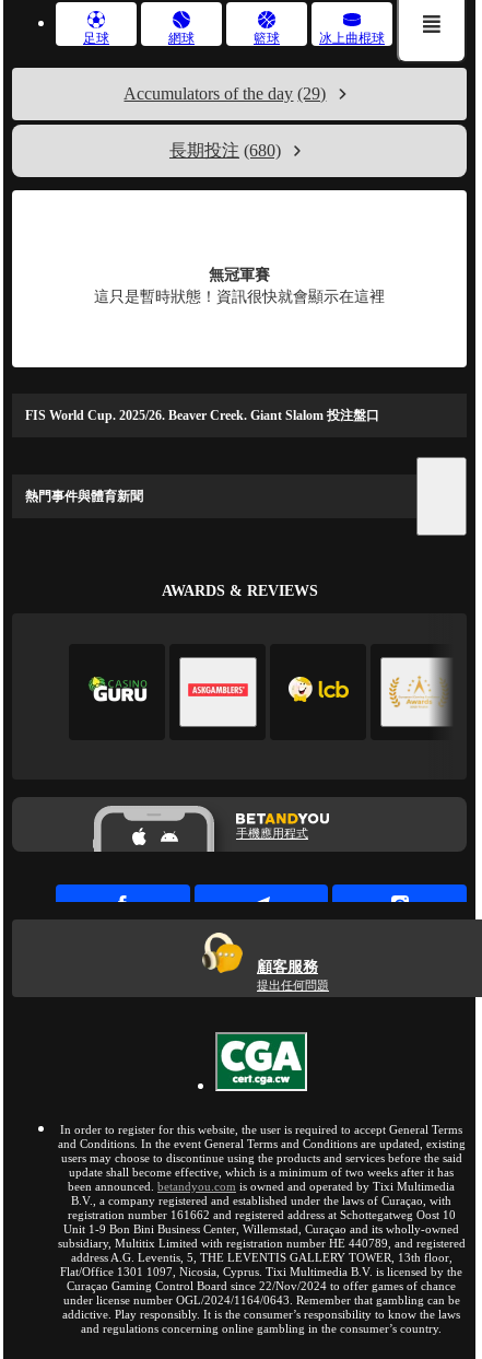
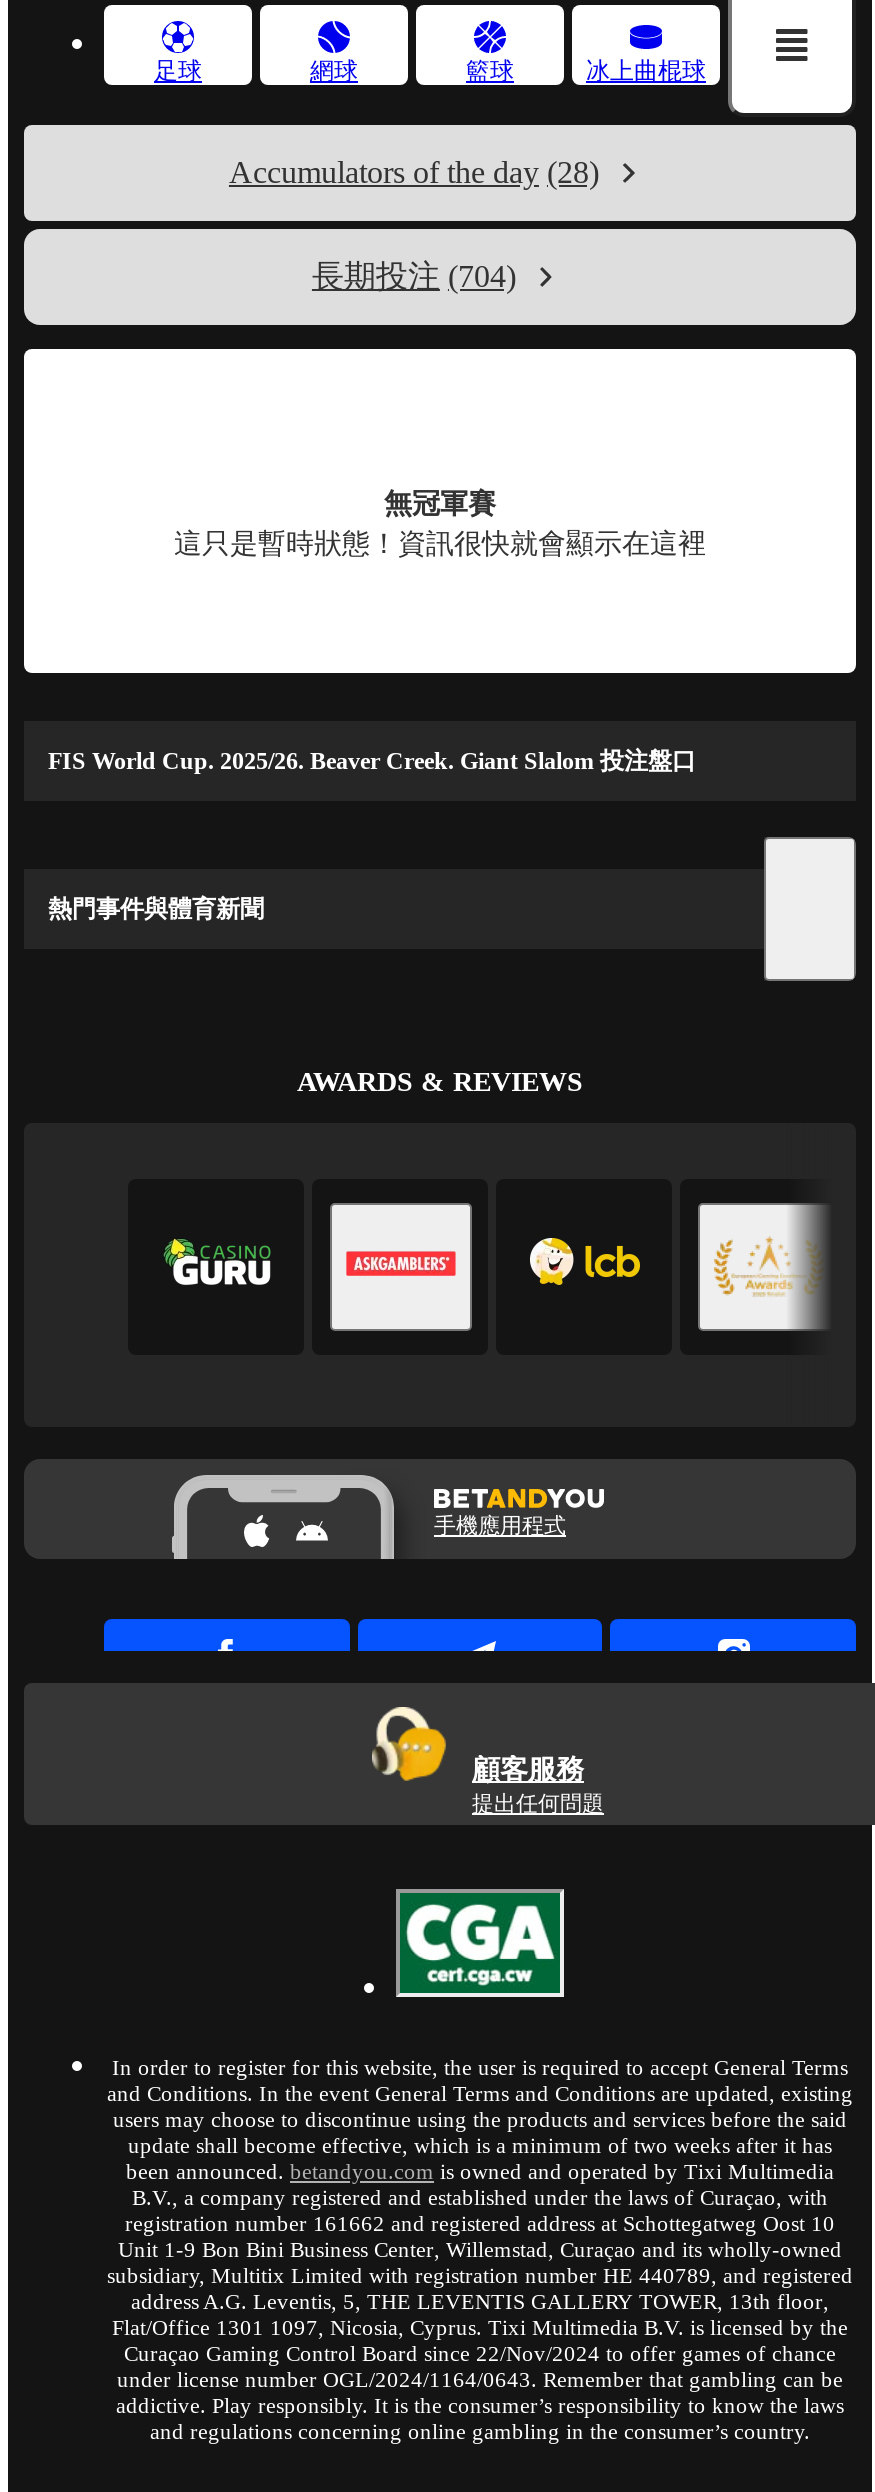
[124,84,326,103] Accumulators of the day (29) -> [229,155,599,189] Accumulators of the day (28)
[169,141,281,160] 長期投注 (680) -> [312,259,516,293] 長期投注 (704)

